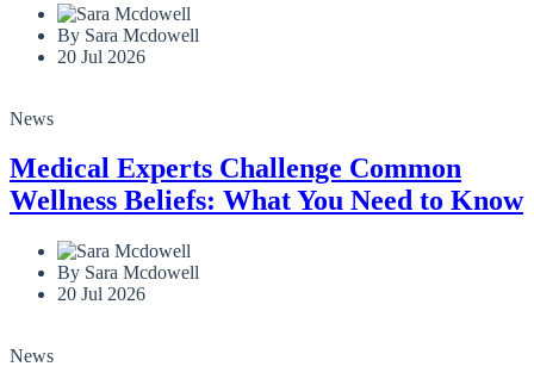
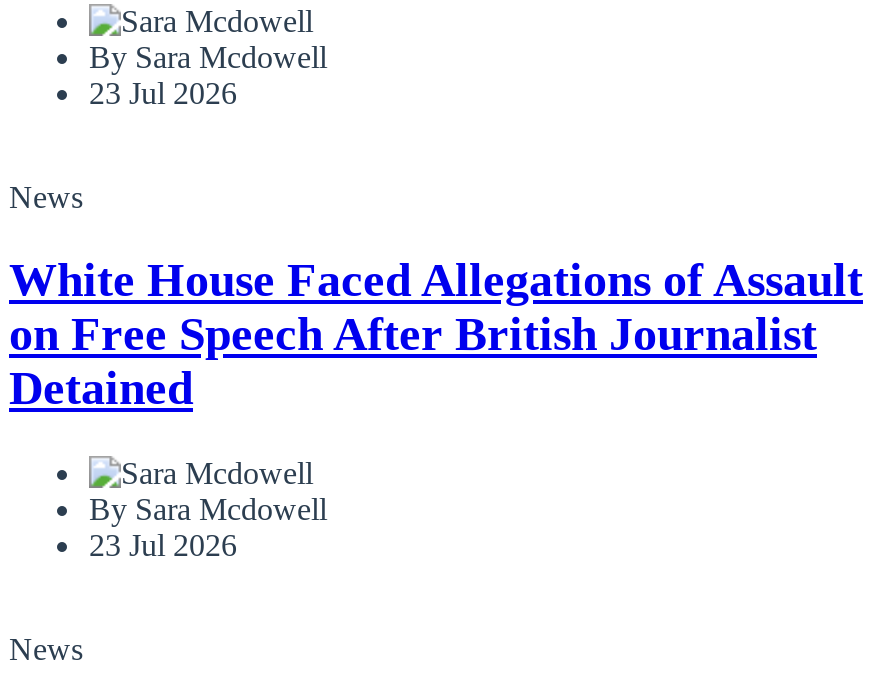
[57,46,145,66] 20 Jul 2026 -> [89,75,237,109] 23 Jul 2026
[10,153,523,216] Medical Experts Challenge Common | Wellness Beliefs: What You Need to Know -> [9,255,863,415] White House Faced Allegations of Assault | on Free Speech After British Journalist | Detained
[57,284,145,304] 20 Jul 2026 -> [89,529,237,563] 23 Jul 2026

